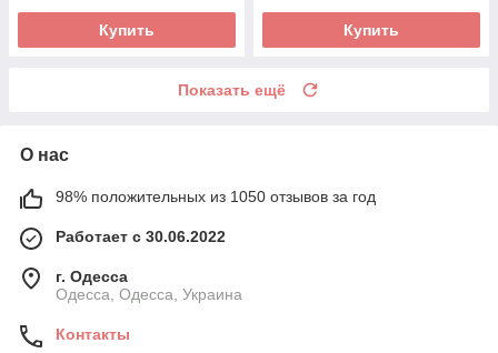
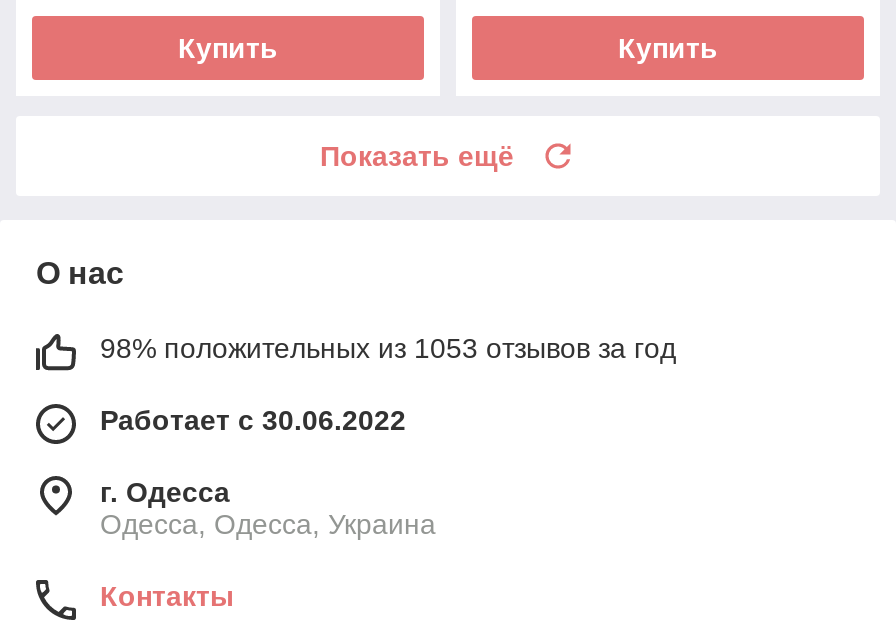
[56,187,376,205] 98% положительных из 1050 отзывов за год -> [100,332,676,364] 98% положительных из 1053 отзывов за год

